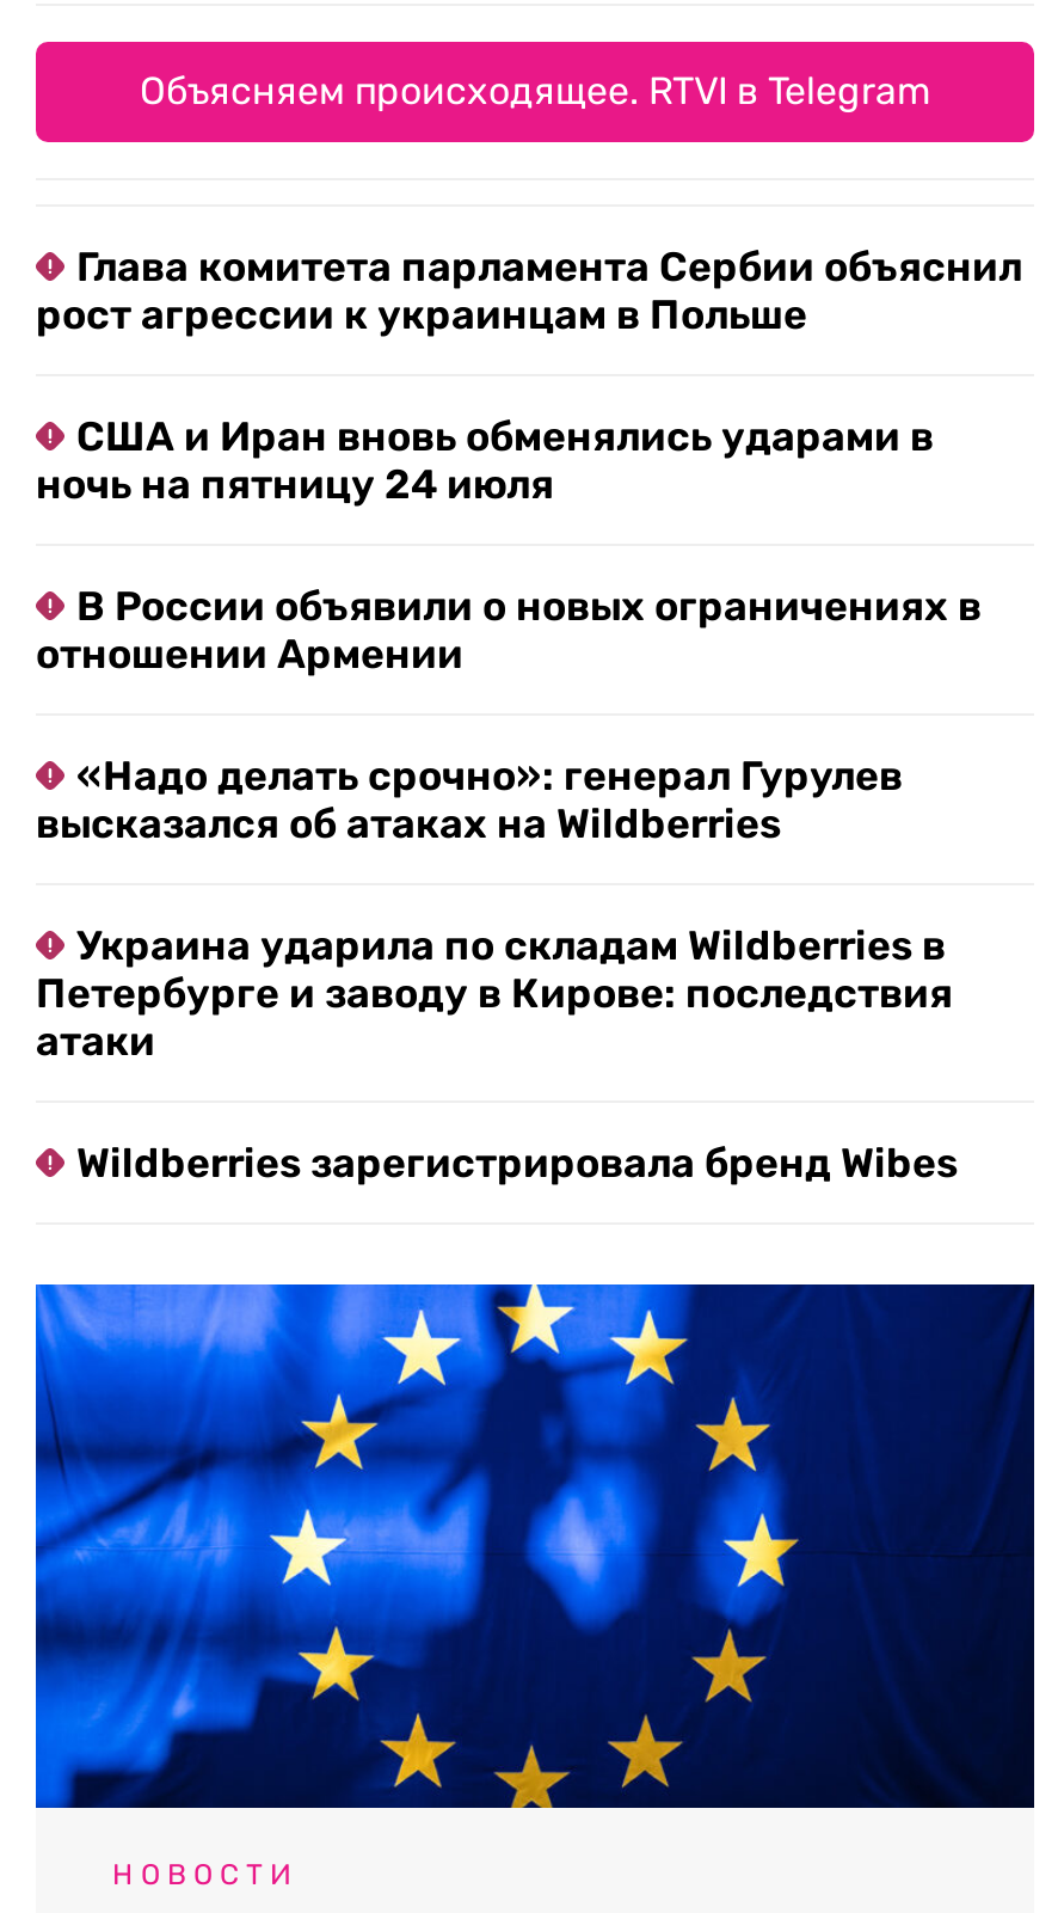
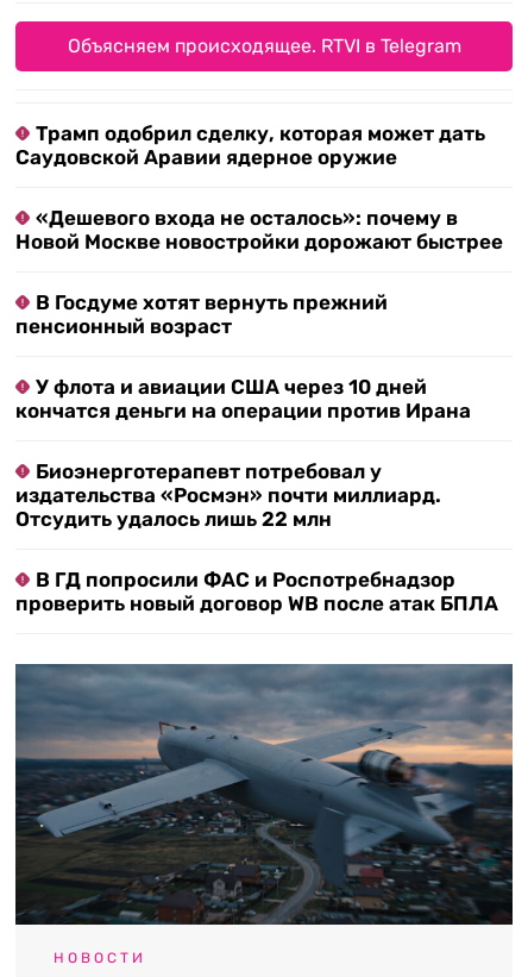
[36,243,1022,338] Глава комитета парламента Сербии объяснил | рост агрессии к украинцам в Польше -> [15,122,485,169] Трамп одобрил сделку, которая может дать | Саудовской Аравии ядерное оружие
[36,412,934,508] США и Иран вновь обменялись ударами в | ночь на пятницу 24 июля -> [15,206,503,254] «Дешевого входа не осталось»: почему в | Новой Москве новостройки дорожают быстрее
[36,582,982,678] В России объявили о новых ограничениях в | отношении Армении -> [15,290,388,338] В Госдуме хотят вернуть прежний | пенсионный возраст
[36,752,903,847] «Надо делать срочно»: генерал Гурулев | высказался об атаках на Wildberries -> [15,375,471,423] У флота и авиации США через 10 дней | кончатся деньги на операции против Ирана
[36,921,953,1065] Украина ударила по складам Wildberries в | Петербурге и заводу в Кирове: последствия | атаки -> [15,459,441,531] Биоэнерготерапевт потребовал у | издательства «Росмэн» почти миллиард. | Отсудить удалось лишь 22 млн
[76,1139,958,1187] Wildberries зарегистрировала бренд Wibes -> [15,568,498,615] В ГД попросили ФАС и Роспотребнадзор | проверить новый договор WB после атак БПЛА
[33,1282,1037,1810] [image] -> [14,663,514,926] [image]

